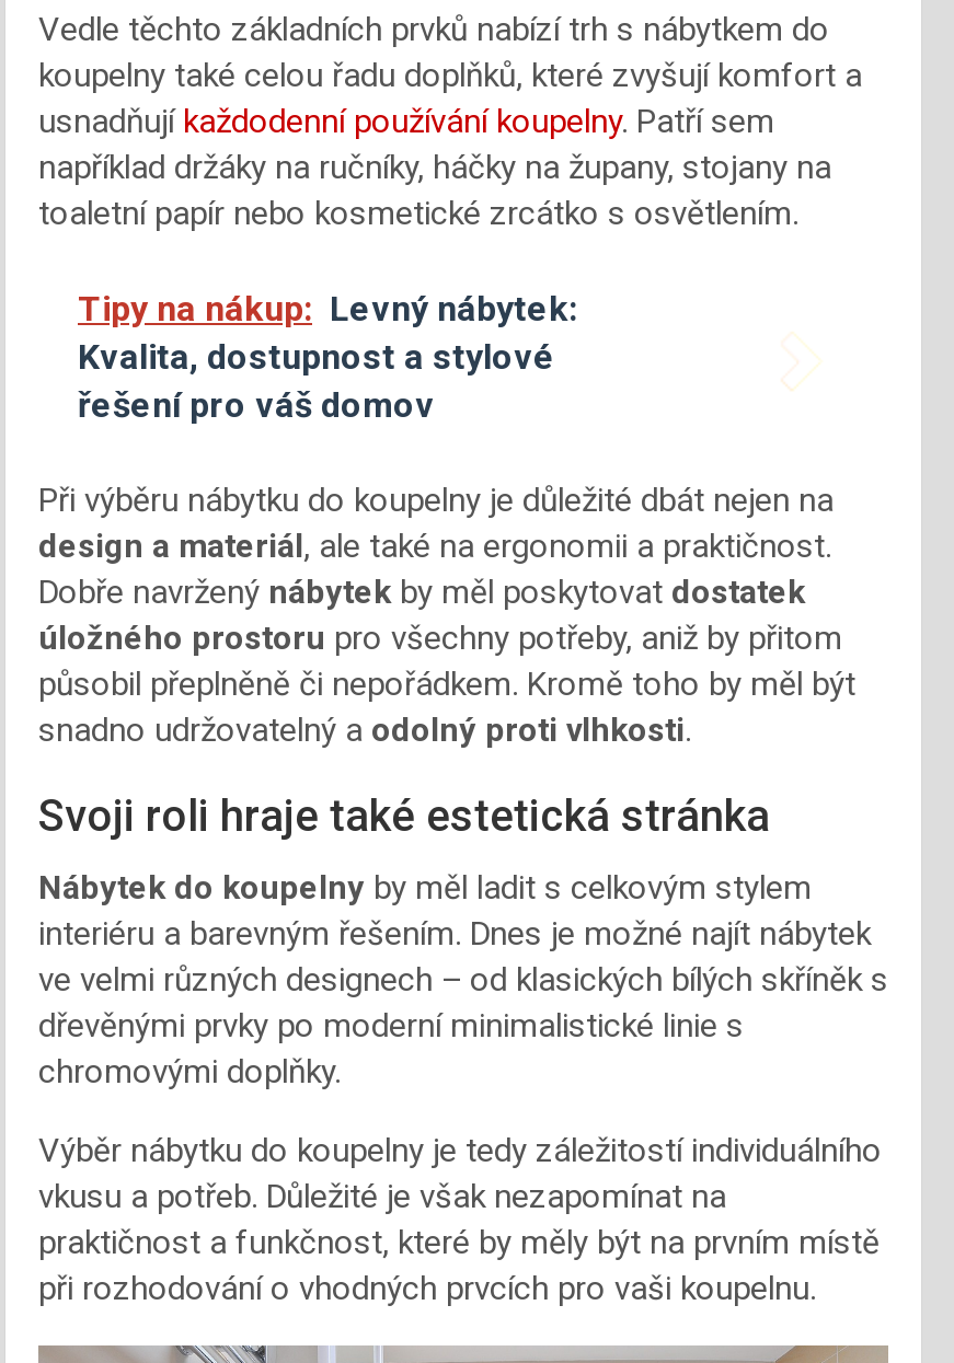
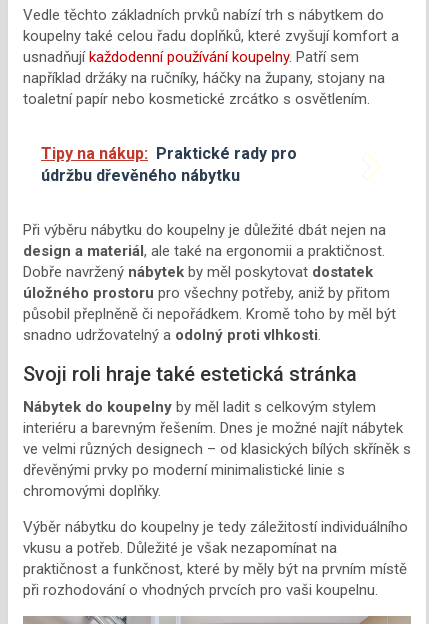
[78,289,577,427] Tipy na nákup: Levný nábytek: | Kvalita, dostupnost a stylové | řešení pro váš domov -> [41,144,297,185] Tipy na nákup: Praktické rady pro | údržbu dřevěného nábytku

